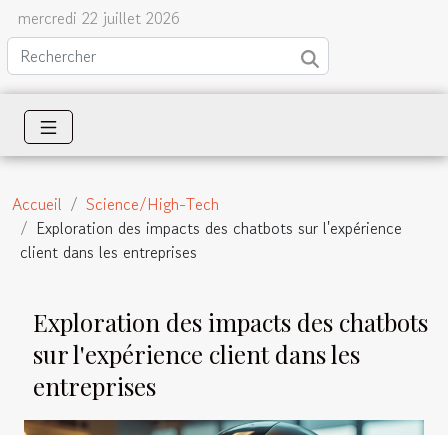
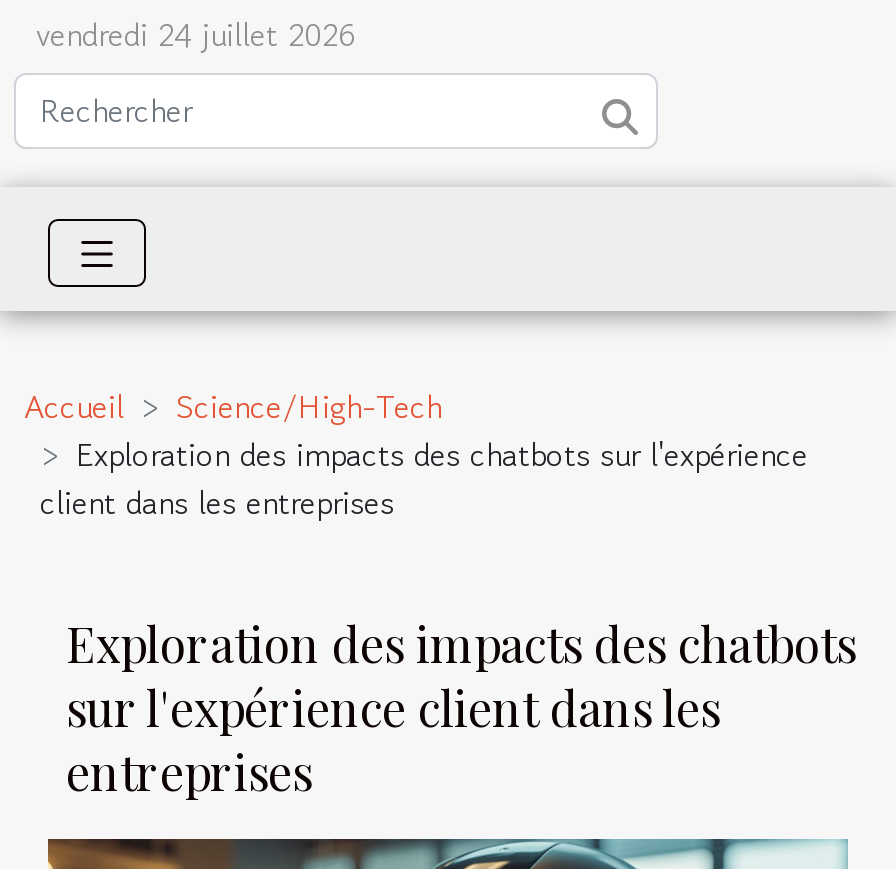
[18,6,180,30] mercredi 22 juillet 2026 -> [36,11,356,59] vendredi 24 juillet 2026

